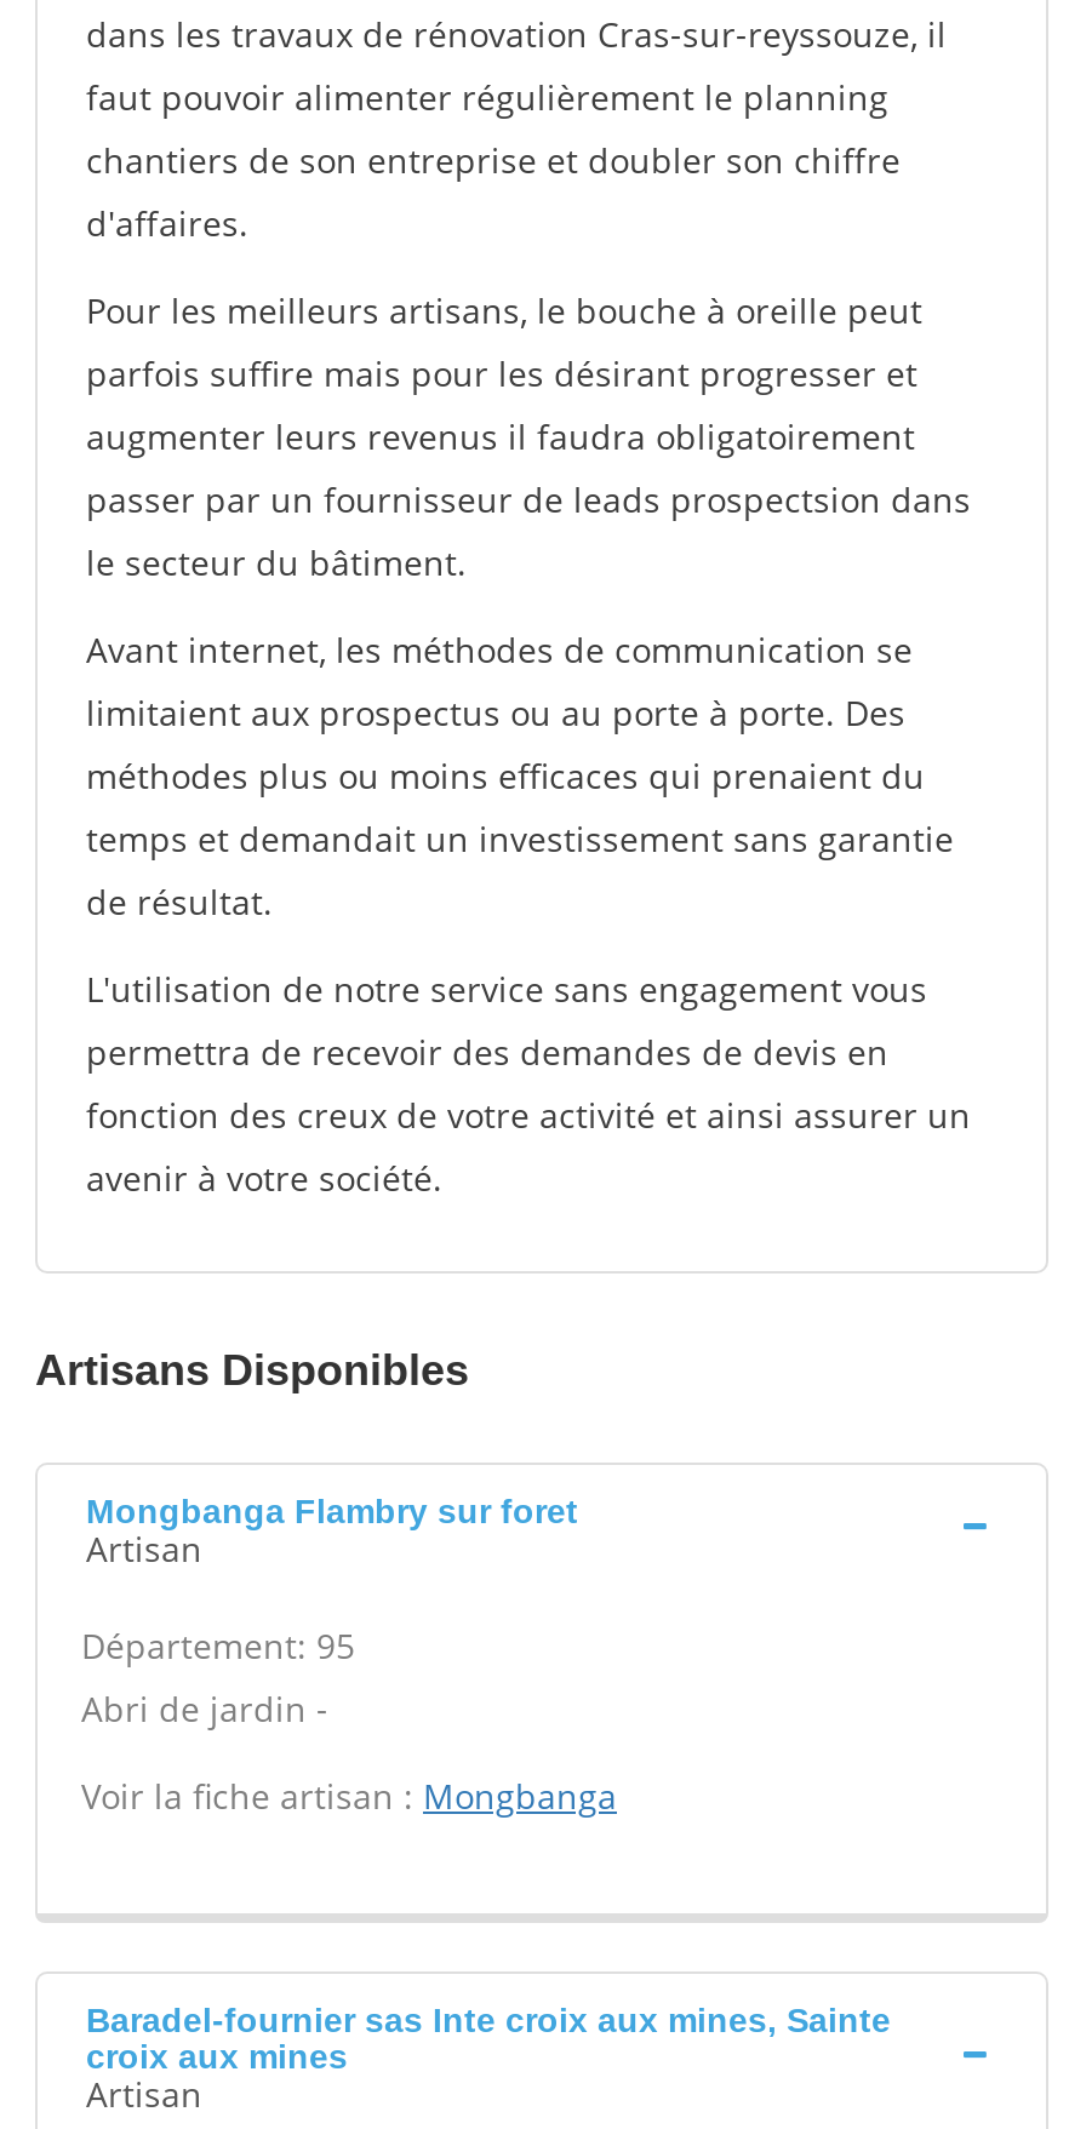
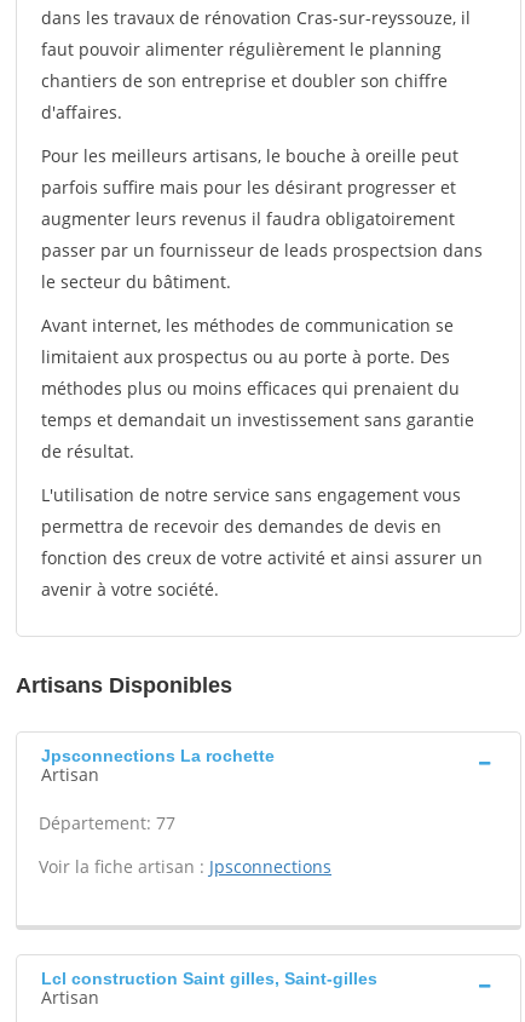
[86,1492,578,1530] Mongbanga Flambry sur foret -> [41,746,275,765] Jpsconnections La rochette
[81,1622,355,1732] Département: 95 | Abri de jardin - -> [39,811,175,834] Département: 77
[81,1773,617,1819] Voir la fiche artisan : Mongbanga -> [39,855,331,878] Voir la fiche artisan : Jpsconnections
[86,2001,891,2076] Baradel-fournier sas Inte croix aux mines, Sainte | croix aux mines -> [41,969,377,988] Lcl construction Saint gilles, Saint-gilles

